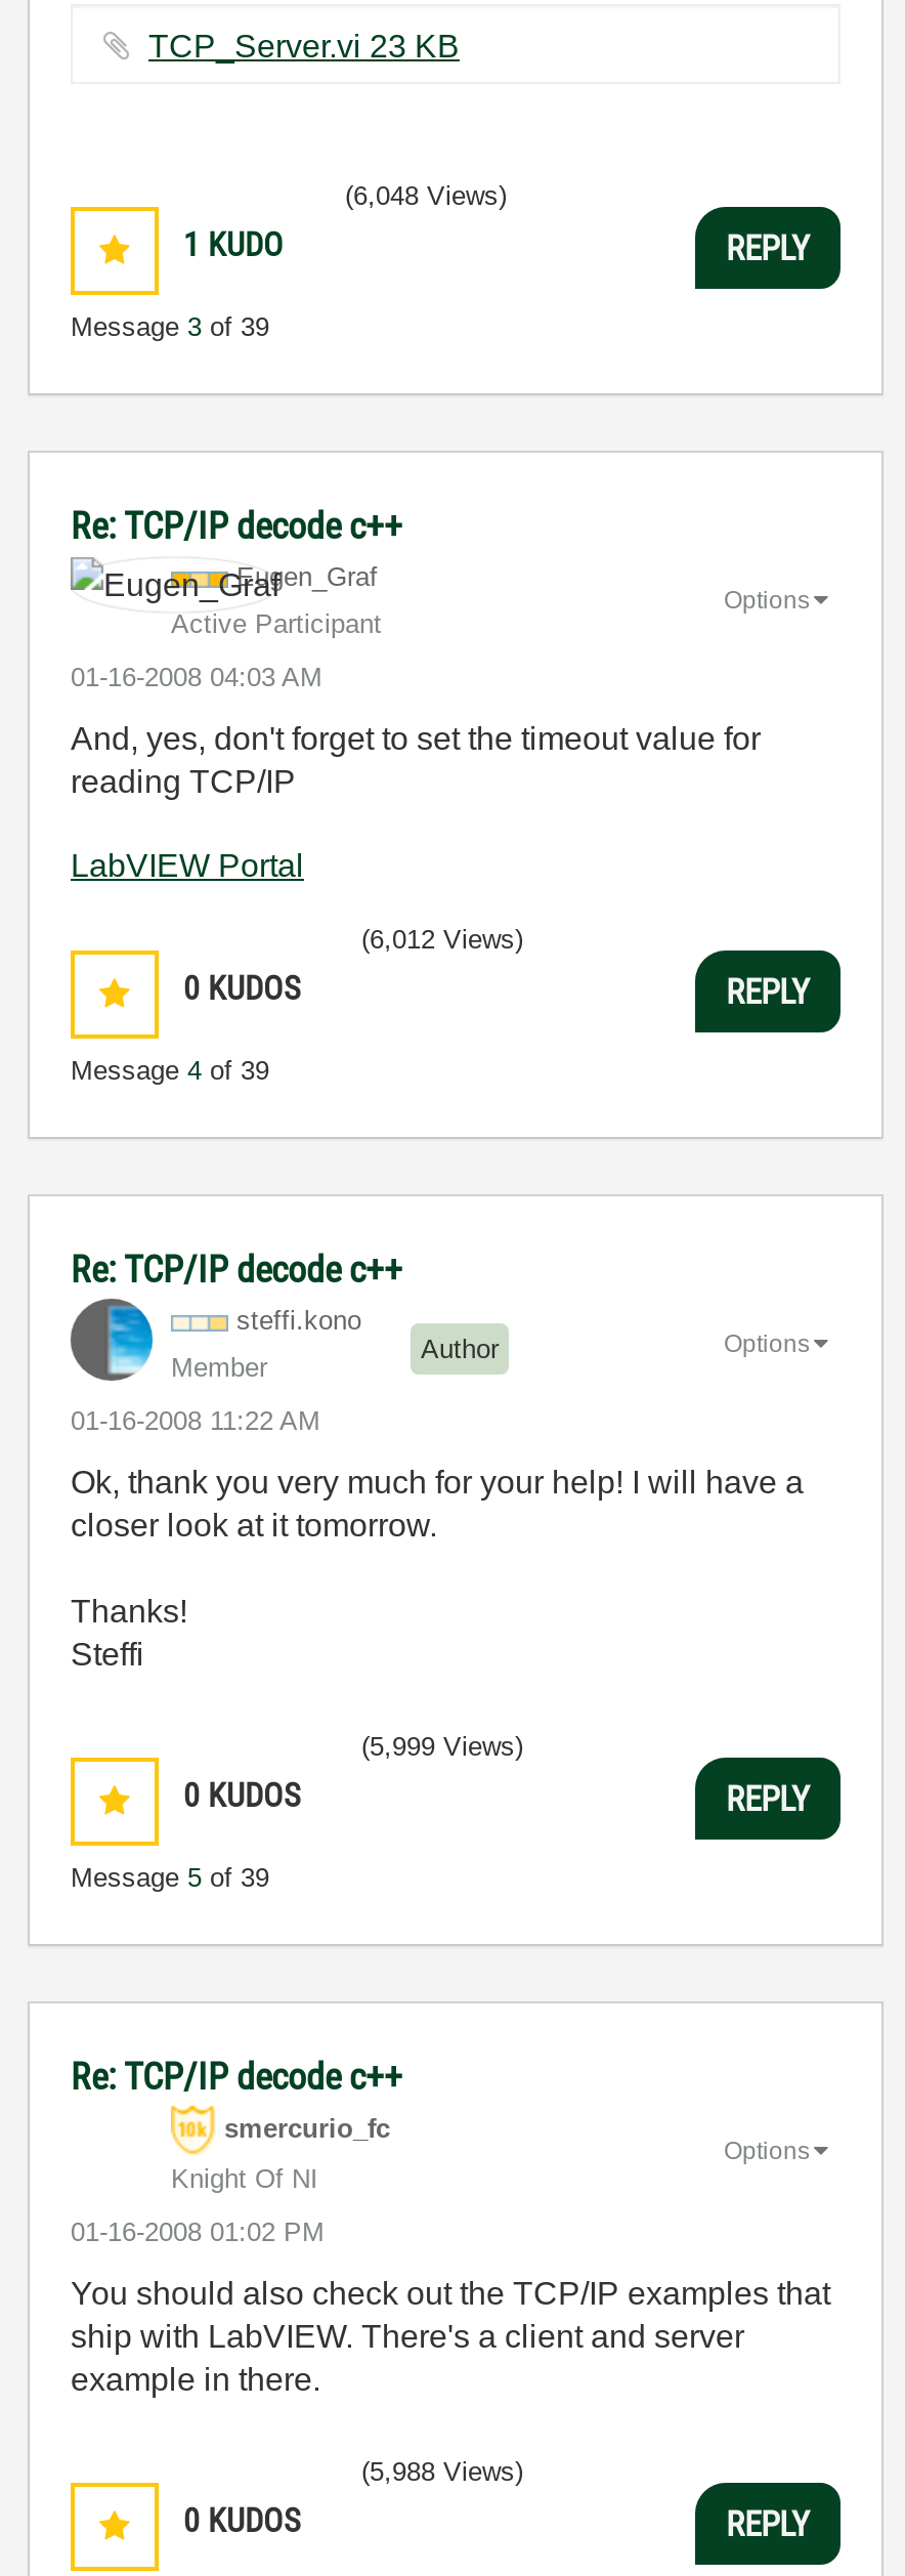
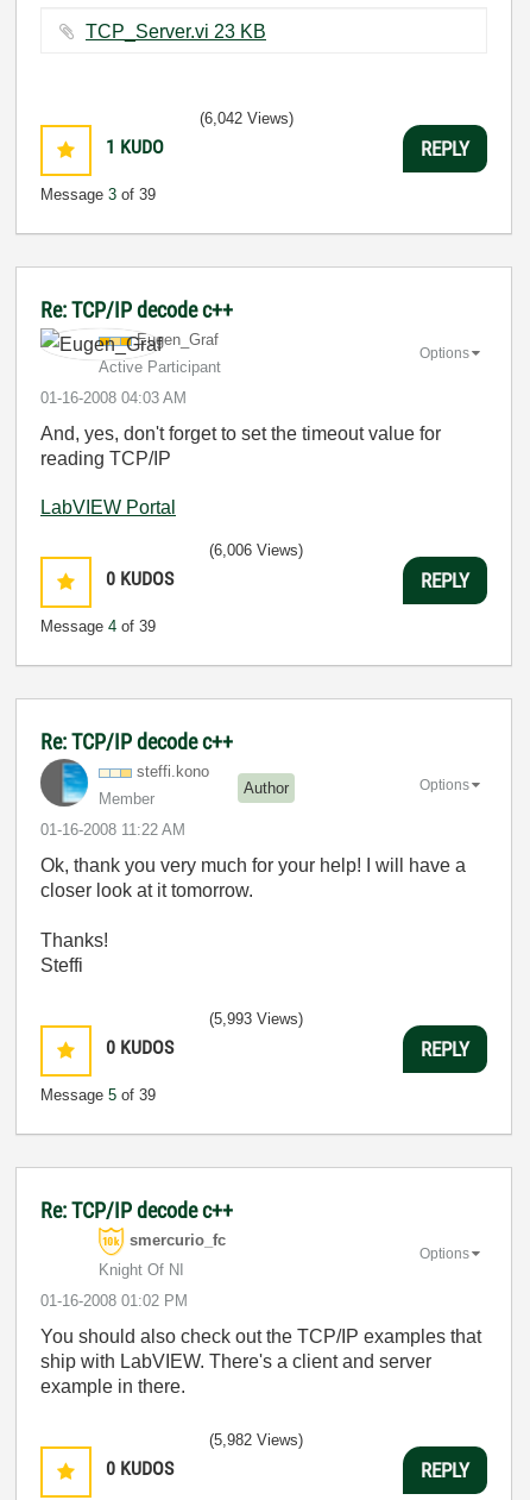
[345,180,507,211] (6,048 Views) -> [200,109,294,127] (6,042 Views)
[361,924,523,955] (6,012 Views) -> [209,541,303,559] (6,006 Views)
[361,1731,523,1762] (5,999 Views) -> [209,1010,303,1028] (5,993 Views)
[361,2456,523,2487] (5,988 Views) -> [209,1431,303,1449] (5,982 Views)

